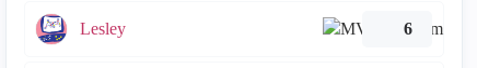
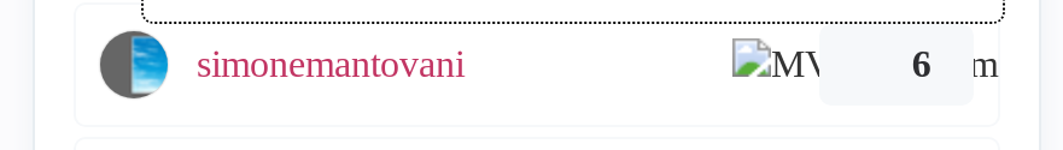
[80,20,126,38] Lesley -> [197,44,465,85] simonemantovani

